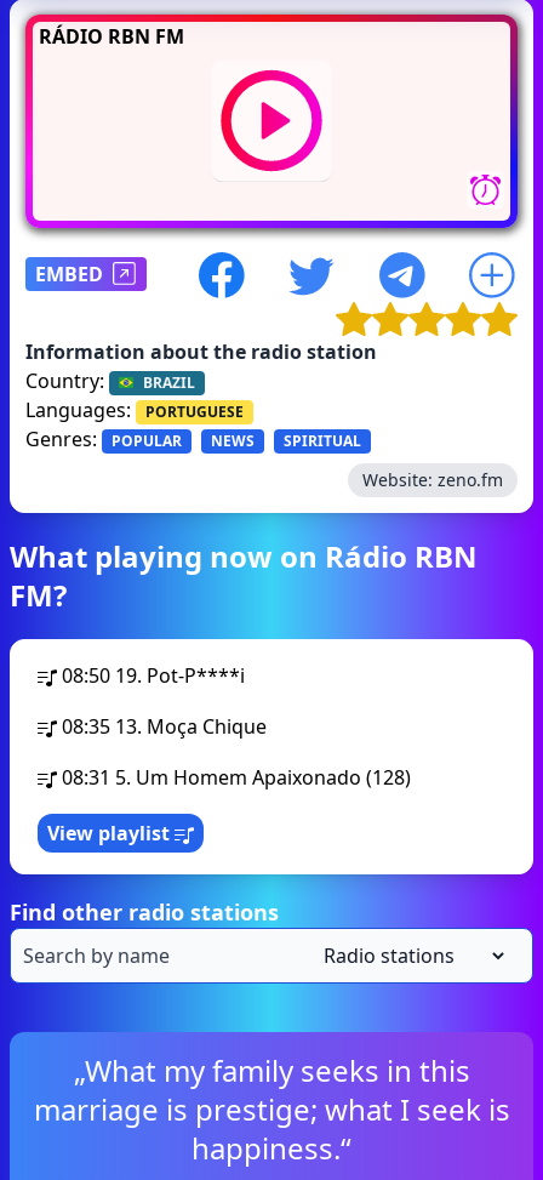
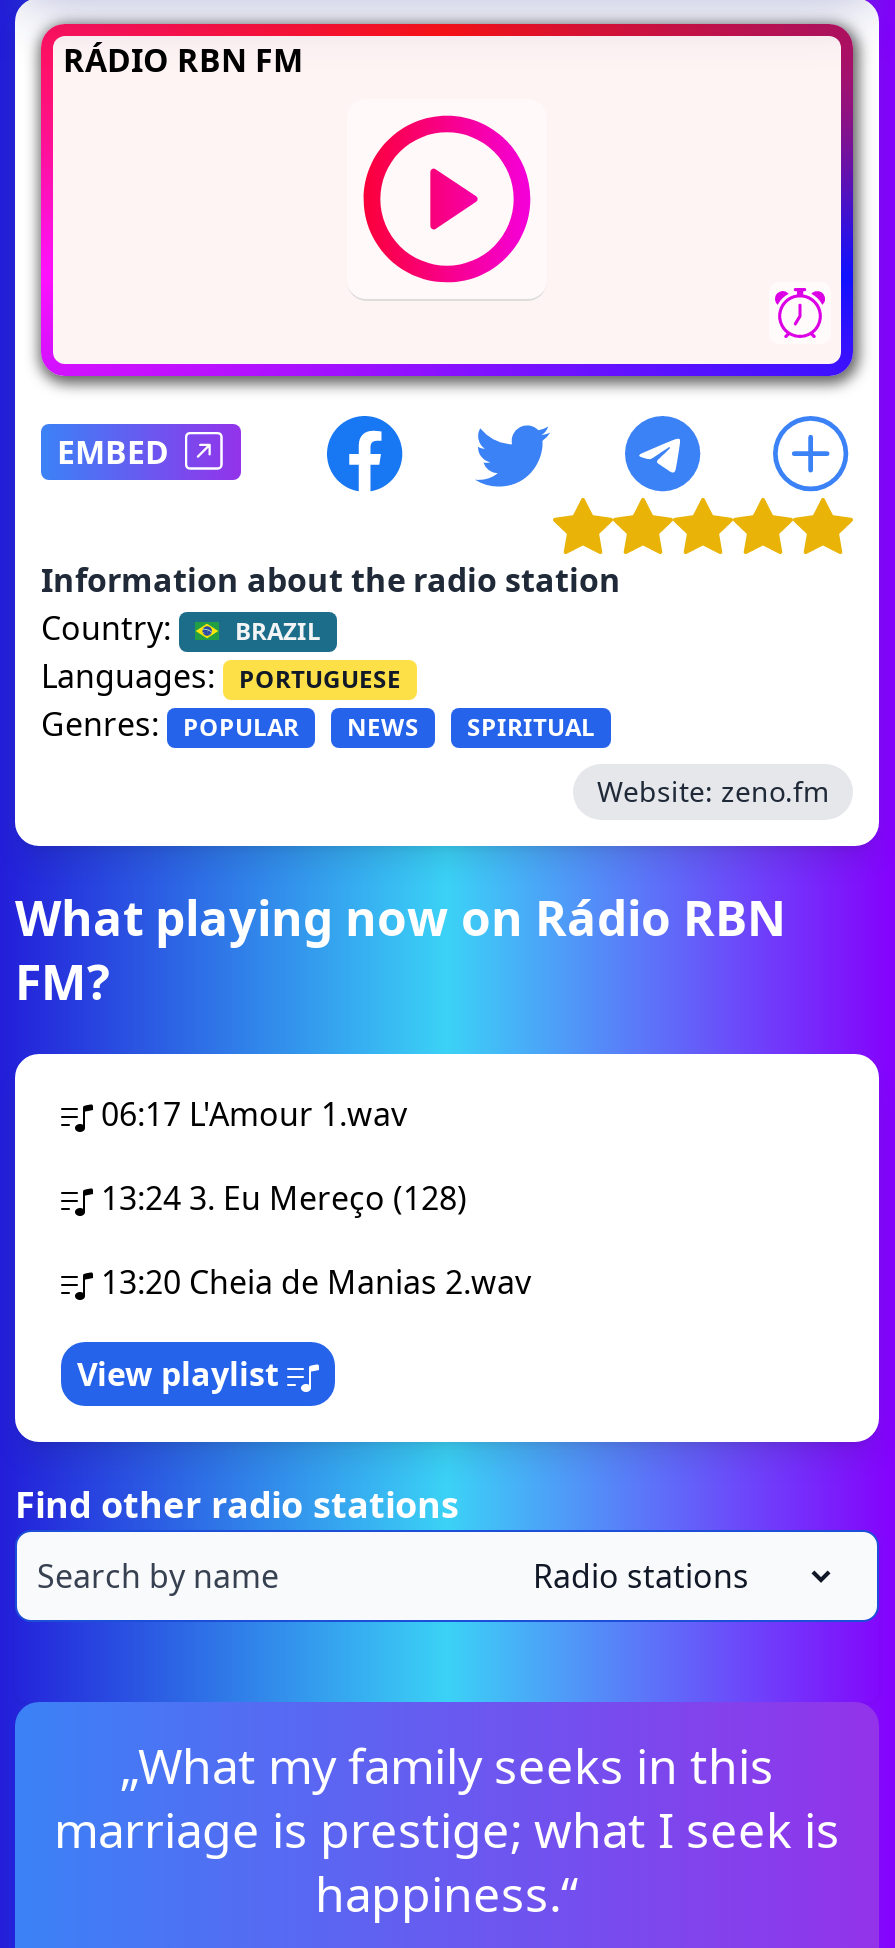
[62,662,245,689] 08:50 19. Pot-P****i -> [101,1092,407,1136] 06:17 L'Amour 1.wav
[62,713,267,740] 08:35 13. Moça Chique -> [101,1176,467,1220] 13:24 3. Eu Mereço (128)
[62,764,411,791] 08:31 5. Um Homem Apaixonado (128) -> [101,1260,531,1304] 13:20 Cheia de Manias 2.wav

